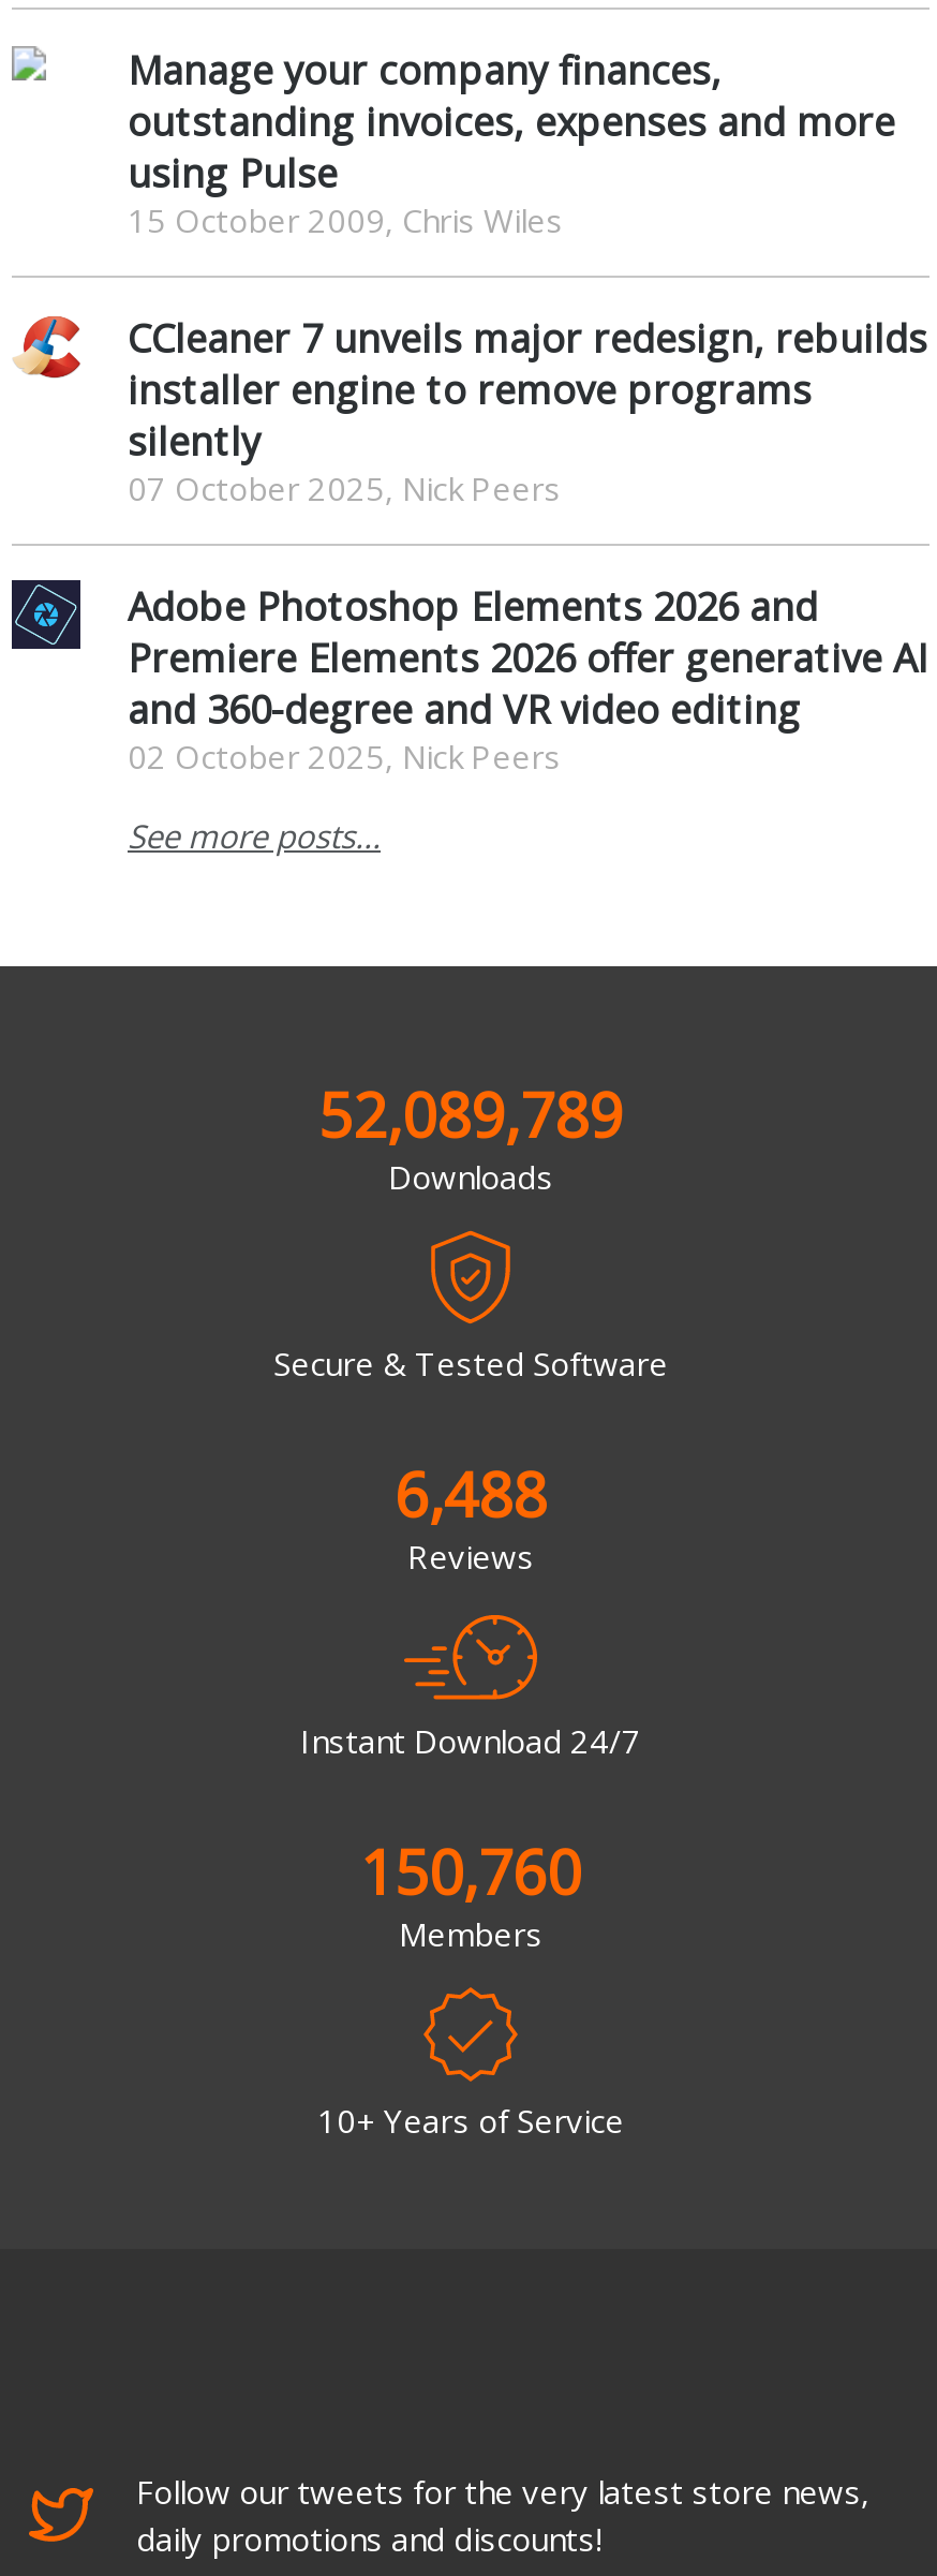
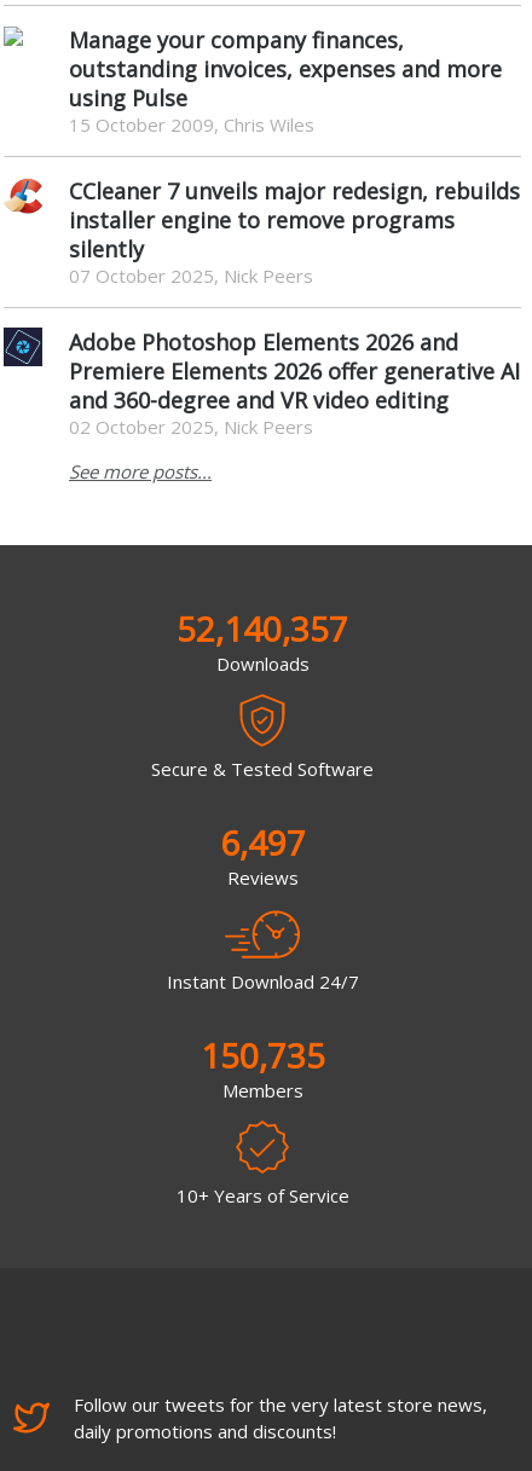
[318,1074,623,1156] 52,089,789 -> [177,606,348,652] 52,140,357
[395,1453,547,1534] 6,488 -> [219,819,305,865] 6,497
[360,1831,581,1913] 150,760 -> [200,1033,325,1079] 150,735

